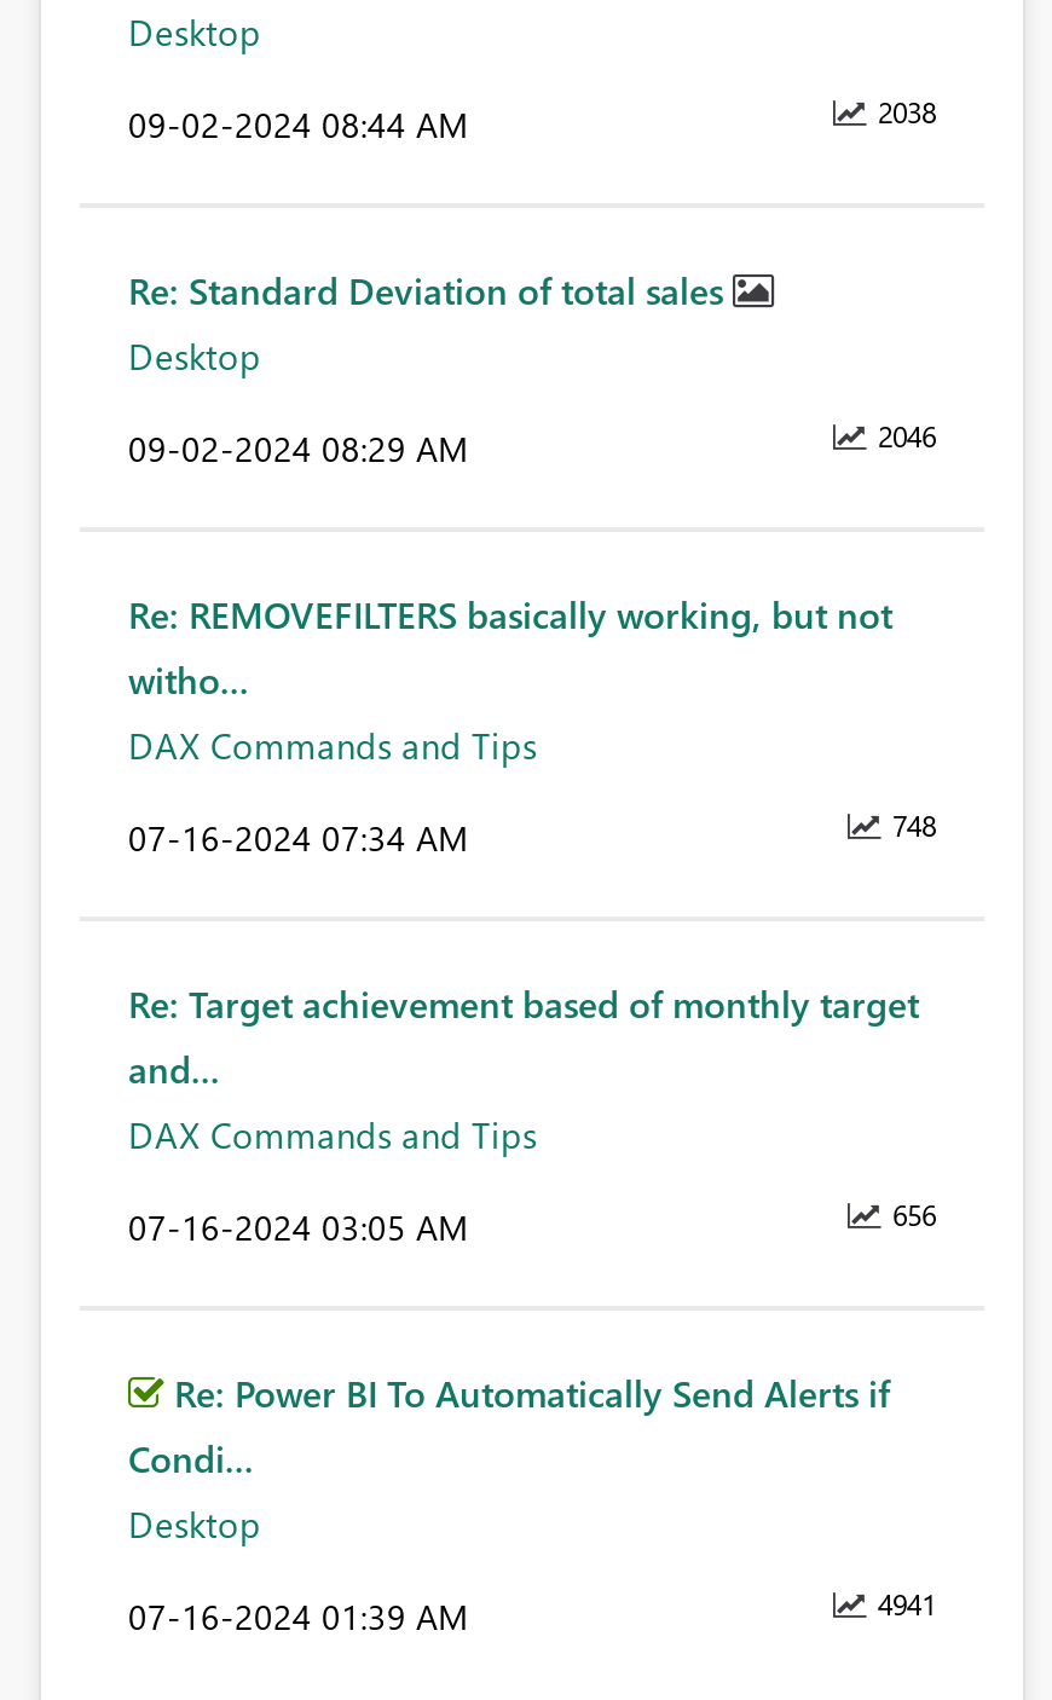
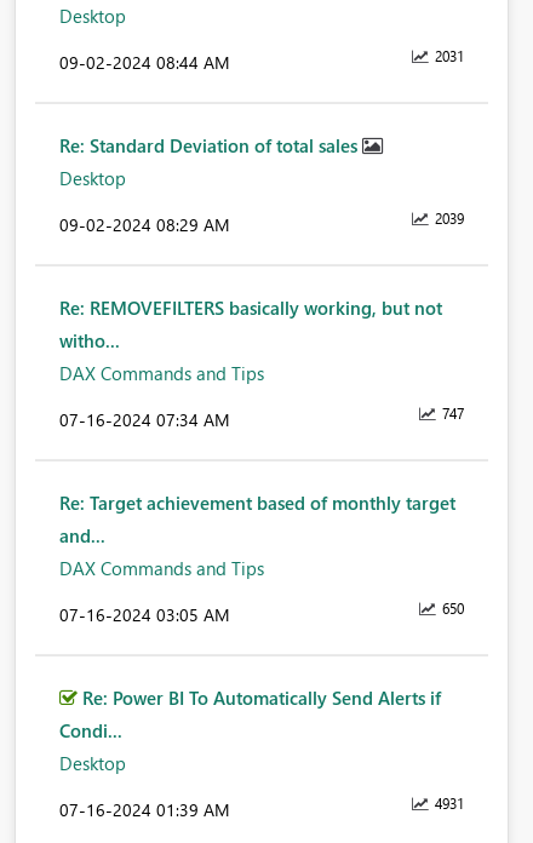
[871,93,936,132] 2038 -> [431,47,464,66] 2031
[871,417,936,456] 2046 -> [431,209,464,228] 2039
[885,806,936,845] 748 -> [439,404,464,423] 747
[885,1196,936,1234] 656 -> [439,599,464,618] 650
[871,1585,936,1624] 4941 -> [431,794,464,813] 4931

